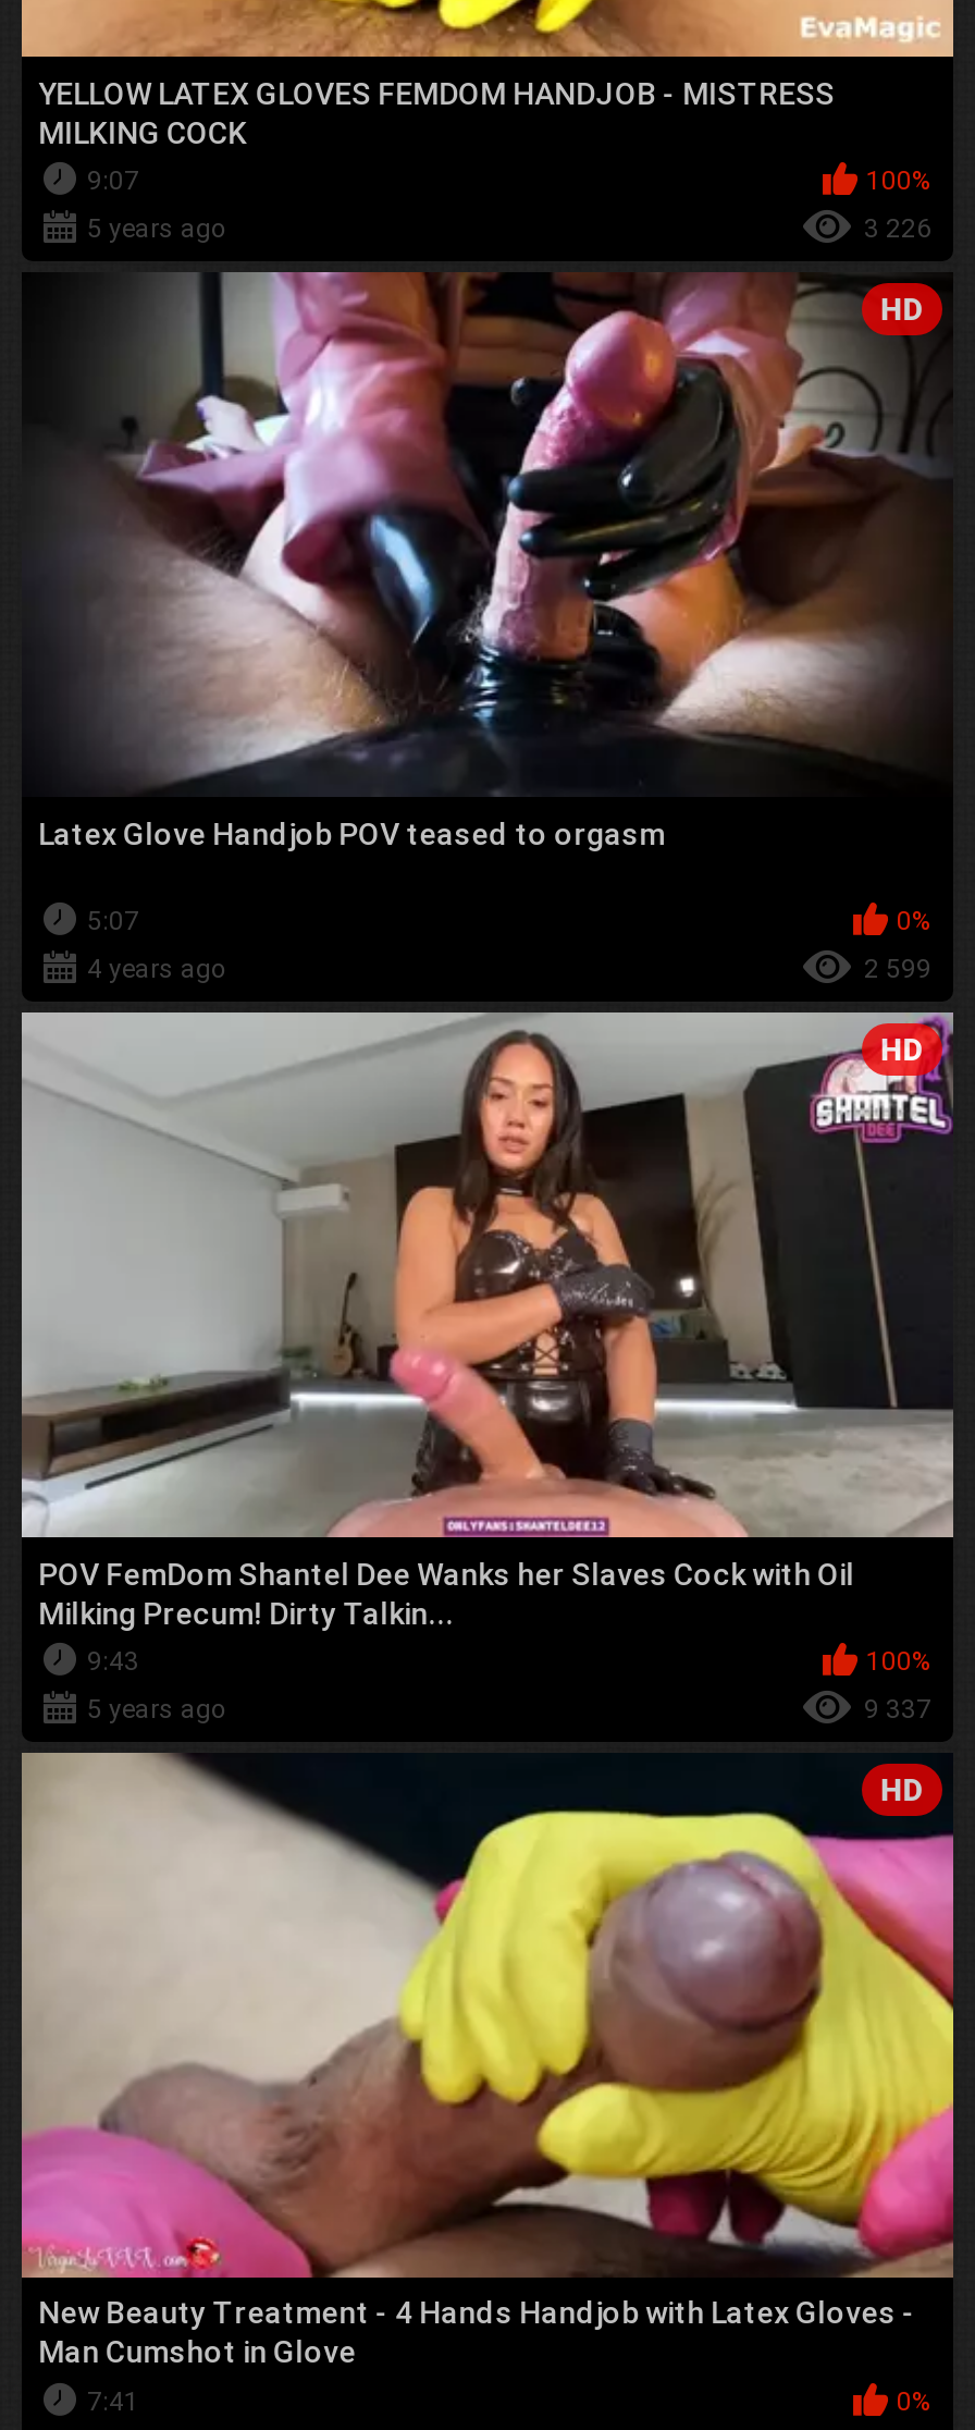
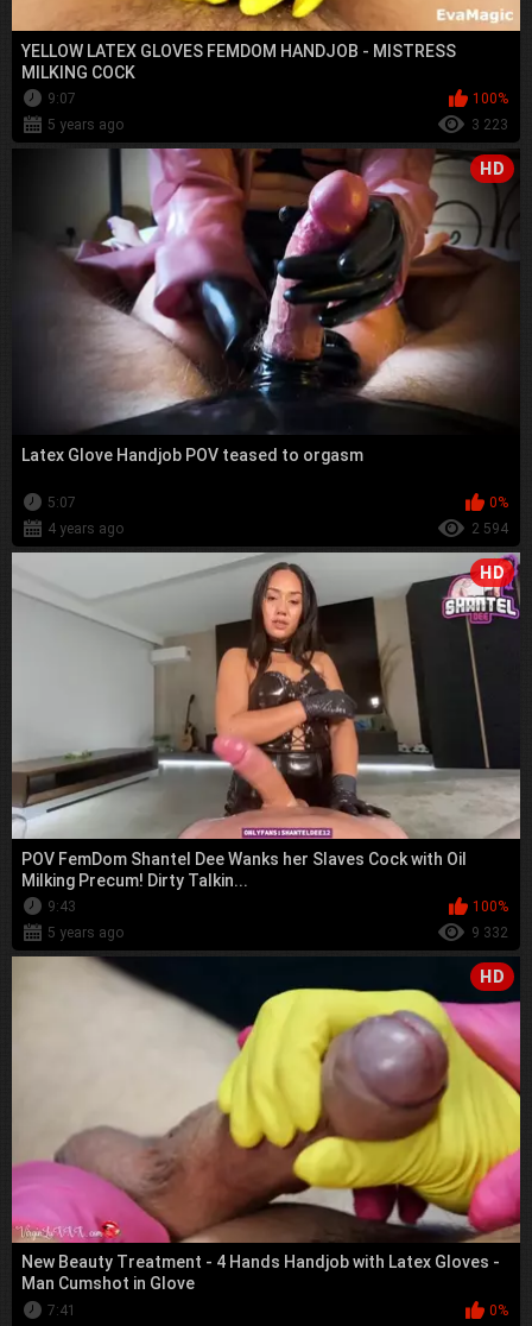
[864,214,931,245] 3 226 -> [471,117,508,134] 3 223
[864,954,931,985] 2 599 -> [471,521,508,537] 2 594
[864,1694,931,1724] 9 337 -> [471,924,508,941] 9 332

